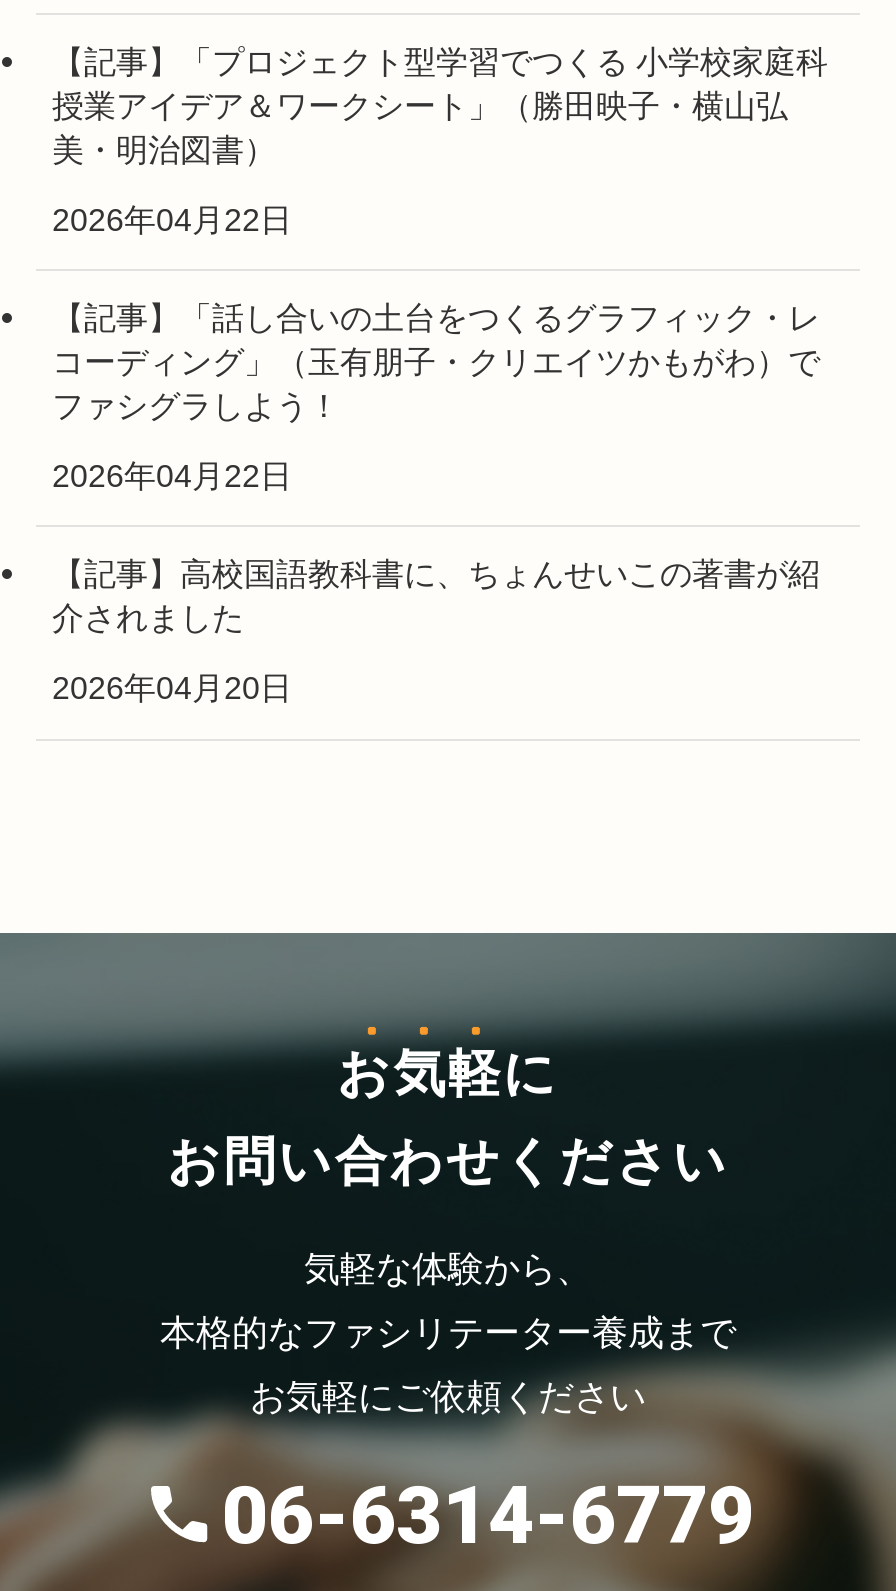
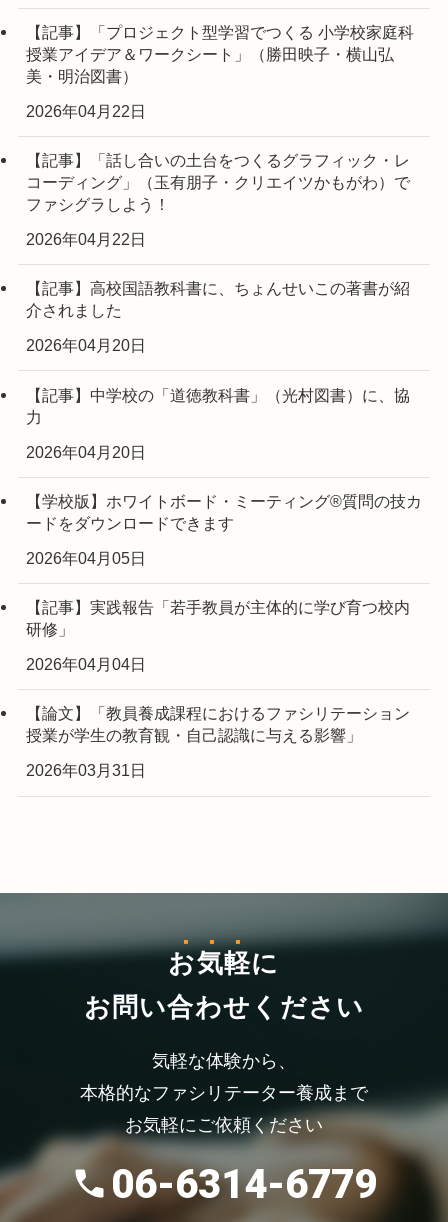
none -> [26,385,422,779] 【記事】中学校の「道徳教科書」（光村図書）に、協 | 力 | 2026年04月20日 | 【学校版】ホワイトボード・ミーティング®︎質問の技カ | ードをダウンロードできます | 2026年04月05日 | 【記事】実践報告「若手教員が主体的に学び育つ校内 | 研修」 | 2026年04月04日 | 【論文】「教員養成課程におけるファシリテーション | 授業が学生の教育観・自己認識に与える影響」 | 2026年03月31日

